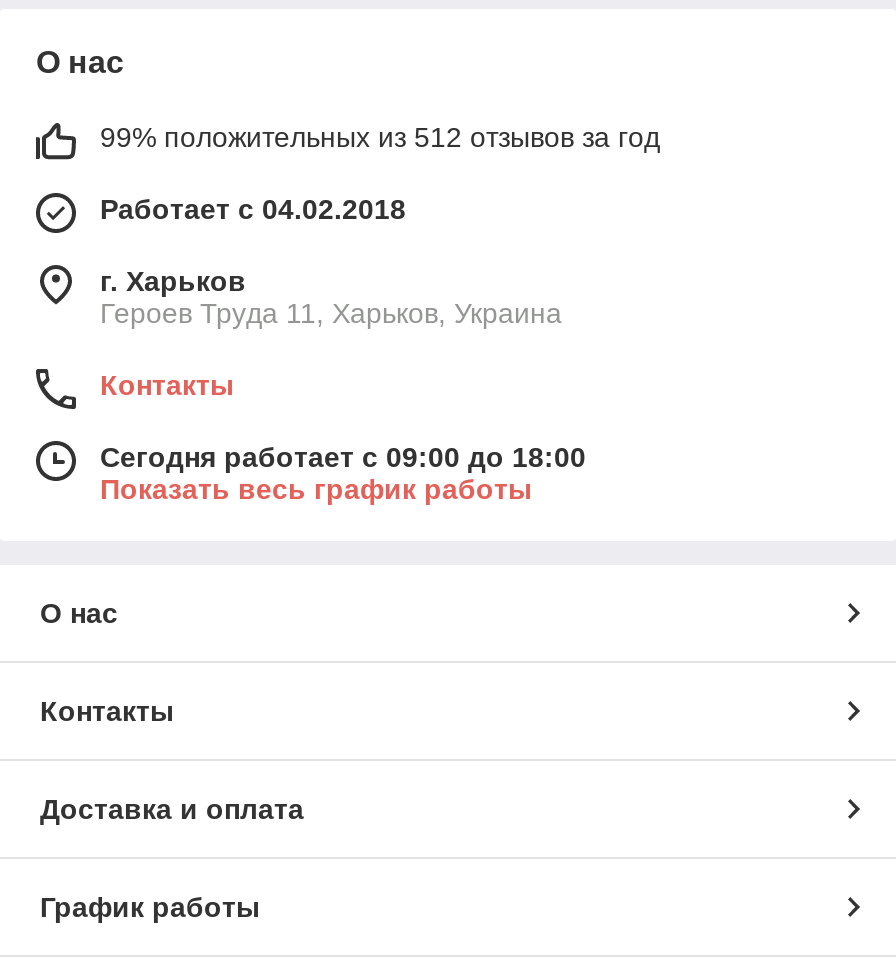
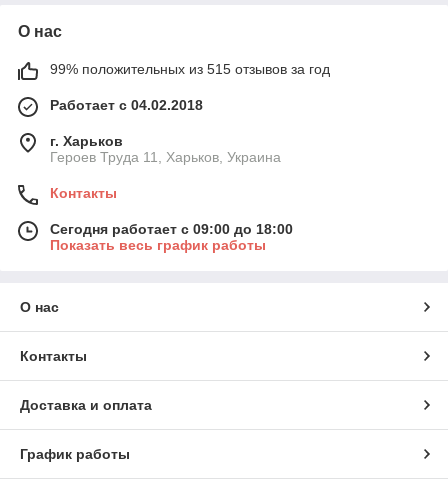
[100,122,660,154] 99% положительных из 512 отзывов за год -> [50,61,330,77] 99% положительных из 515 отзывов за год

